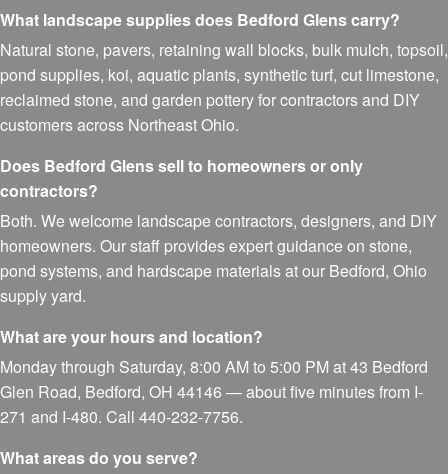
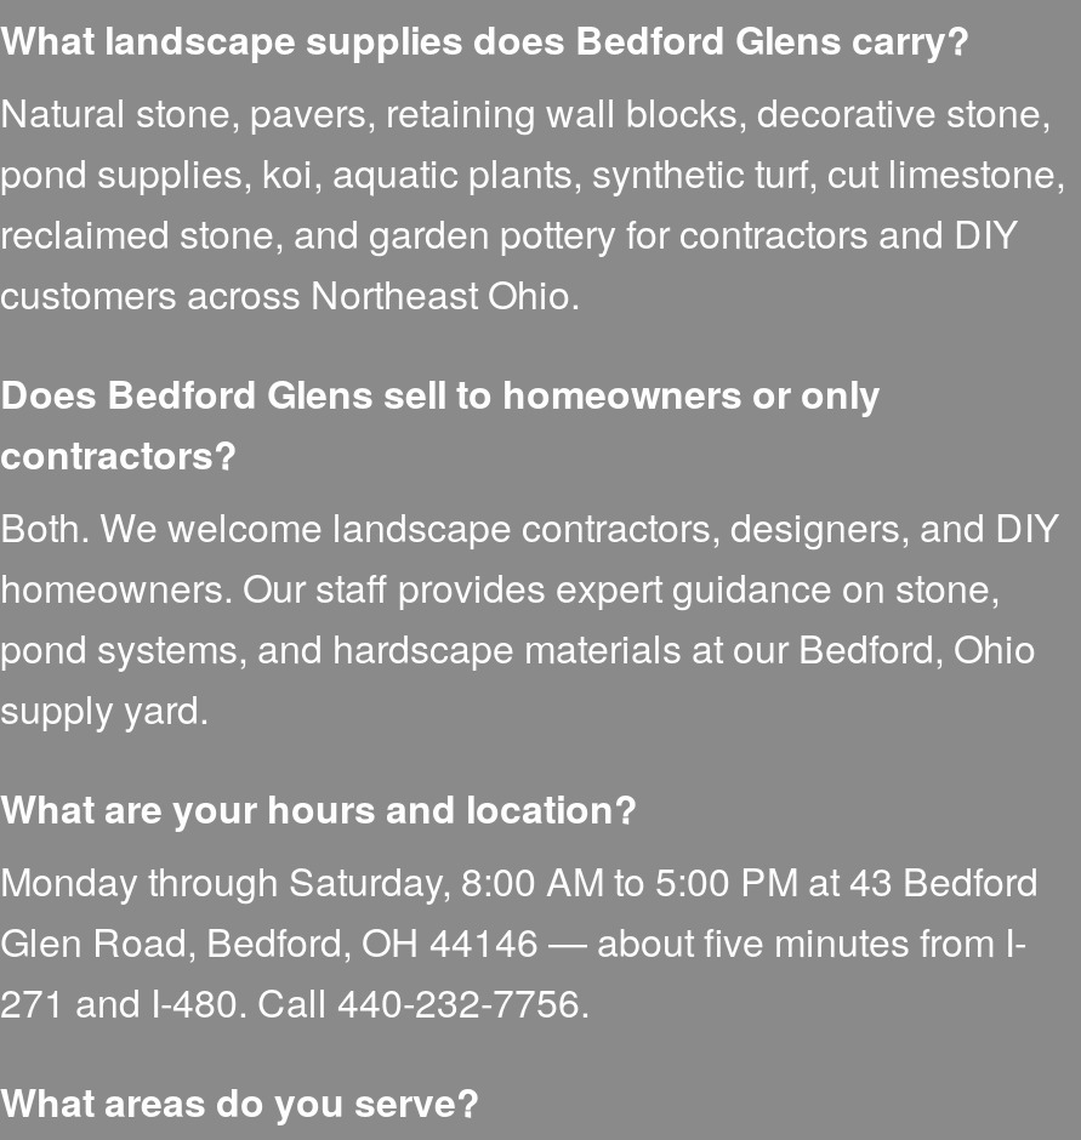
[0,38,448,61] Natural stone, pavers, retaining wall blocks, bulk mulch, topsoil, -> [0,84,1051,140] Natural stone, pavers, retaining wall blocks, decorative stone,

